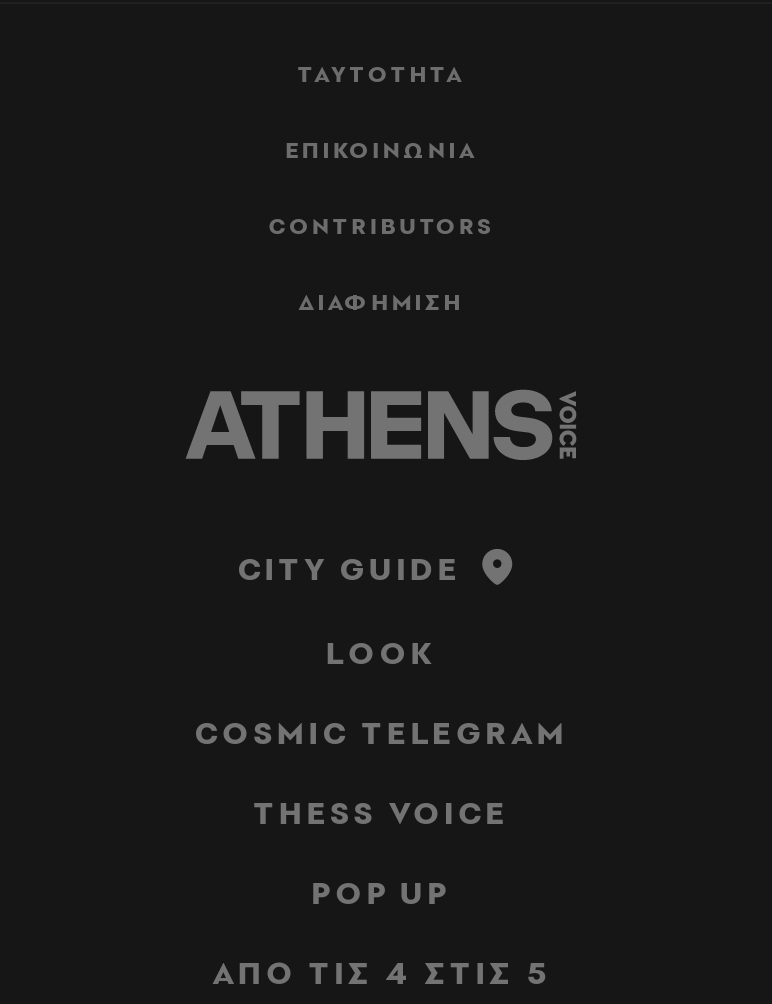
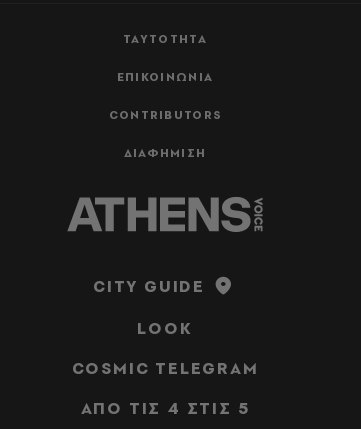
[253,790,509,914] THESS VOICE | POP UP -> none

